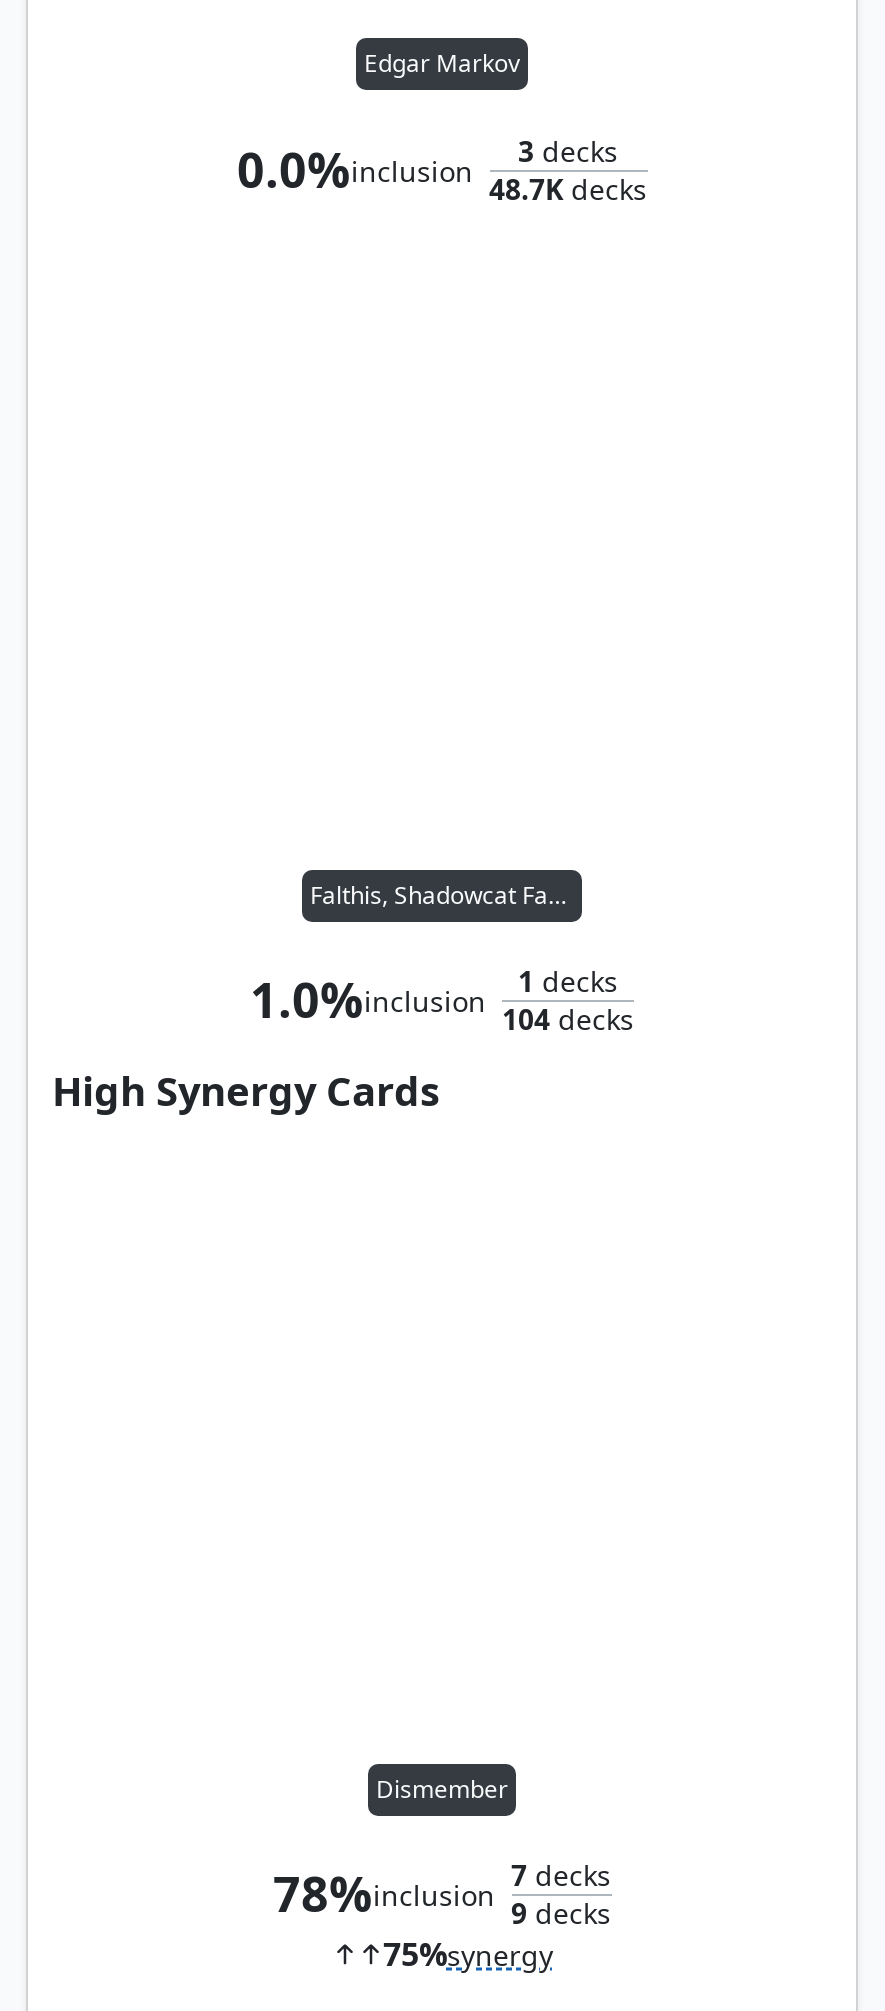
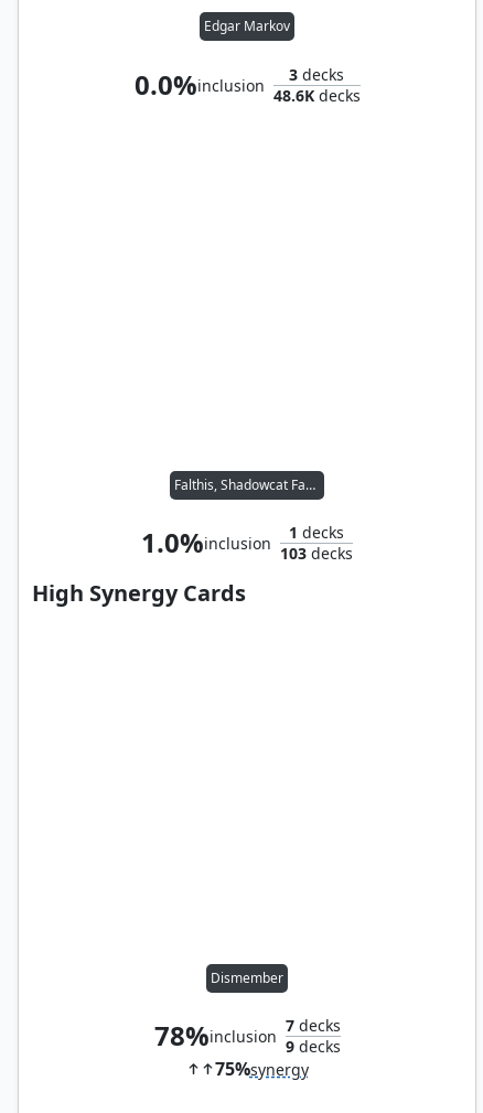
[237,131,647,207] 0.0%inclusion 48.7K decks 3 decks -> [134,64,360,105] 0.0%inclusion 48.6K decks 3 decks
[250,962,634,1038] 1.0%inclusion 104 decks 1 decks -> [141,522,353,563] 1.0%inclusion 103 decks 1 decks

